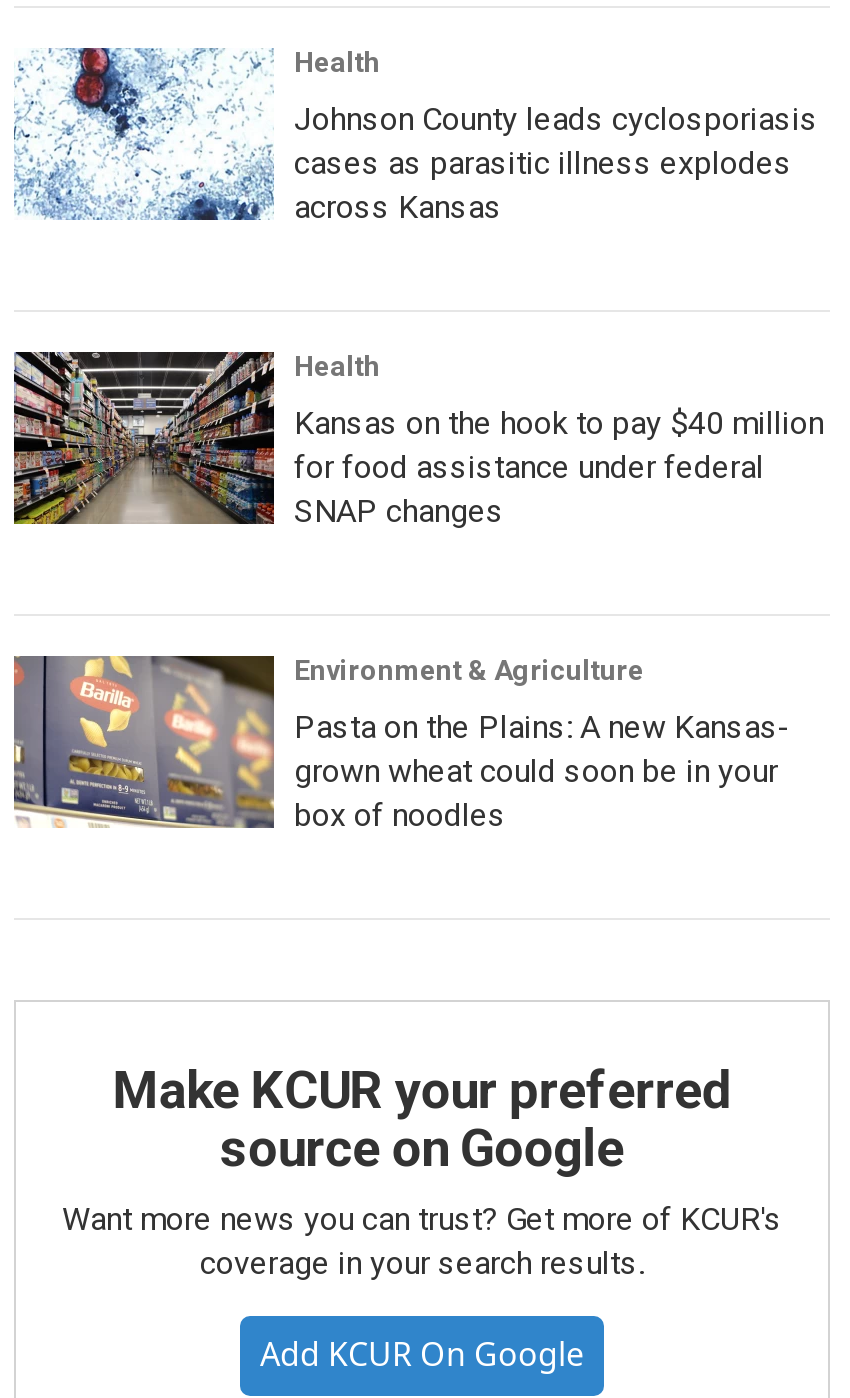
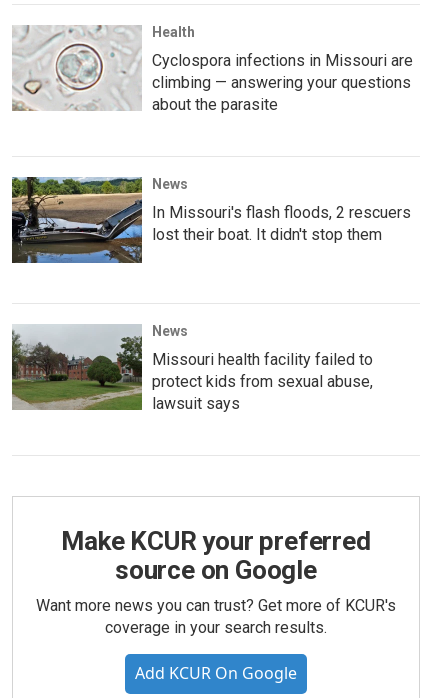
[14,46,818,226] [image] | Johnson County leads cyclosporiasis | cases as parasitic illness explodes | across Kansas -> [11,24,413,114] [image] | Cyclospora infections in Missouri are | climbing — answering your questions | about the parasite
[12,350,380,526] [image] | Health -> [12,176,188,264] [image] | News
[294,404,824,530] Kansas on the hook to pay $40 million | for food assistance under federal | SNAP changes -> [152,203,411,244] In Missouri's flash floods, 2 rescuers | lost their boat. It didn't stop them
[12,654,644,830] [image] | Environment & Agriculture -> [11,323,188,411] [image] | News
[294,708,790,834] Pasta on the Plains: A new Kansas- | grown wheat could soon be in your | box of noodles -> [152,350,373,413] Missouri health facility failed to | protect kids from sexual abuse, | lawsuit says

